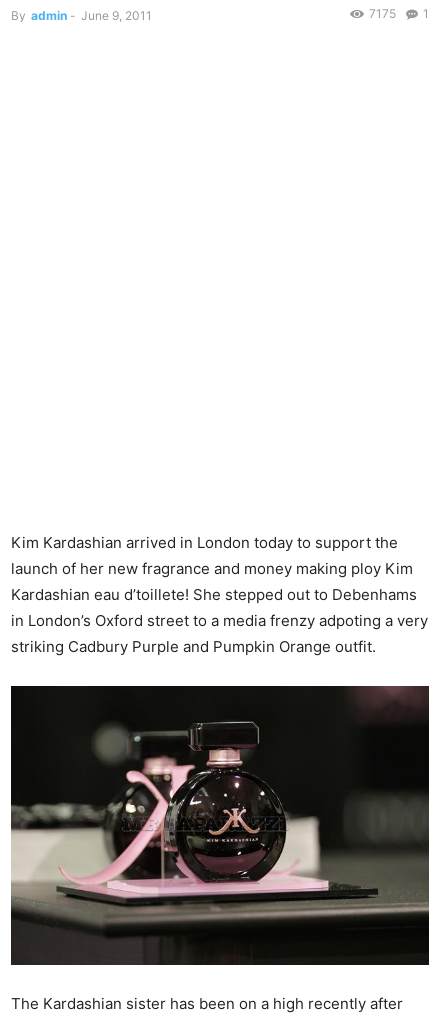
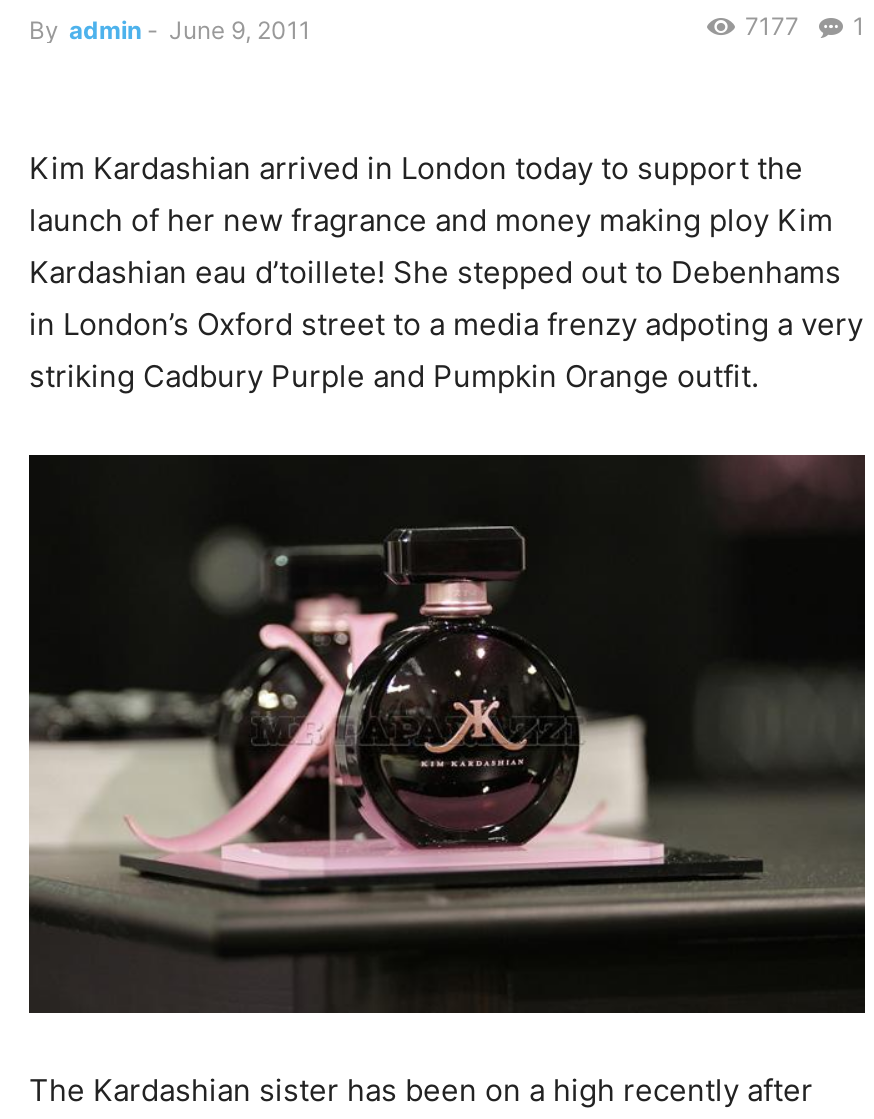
[369,6,429,21] 7175 1 -> [745,11,865,41] 7177 1

